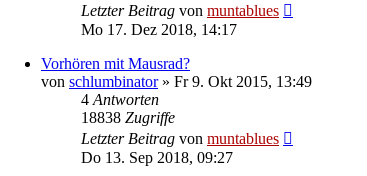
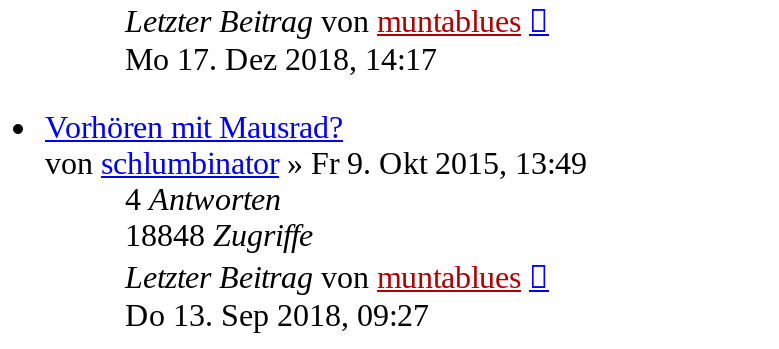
[81,109,175,126] 18838 Zugriffe -> [125,218,313,252] 18848 Zugriffe

